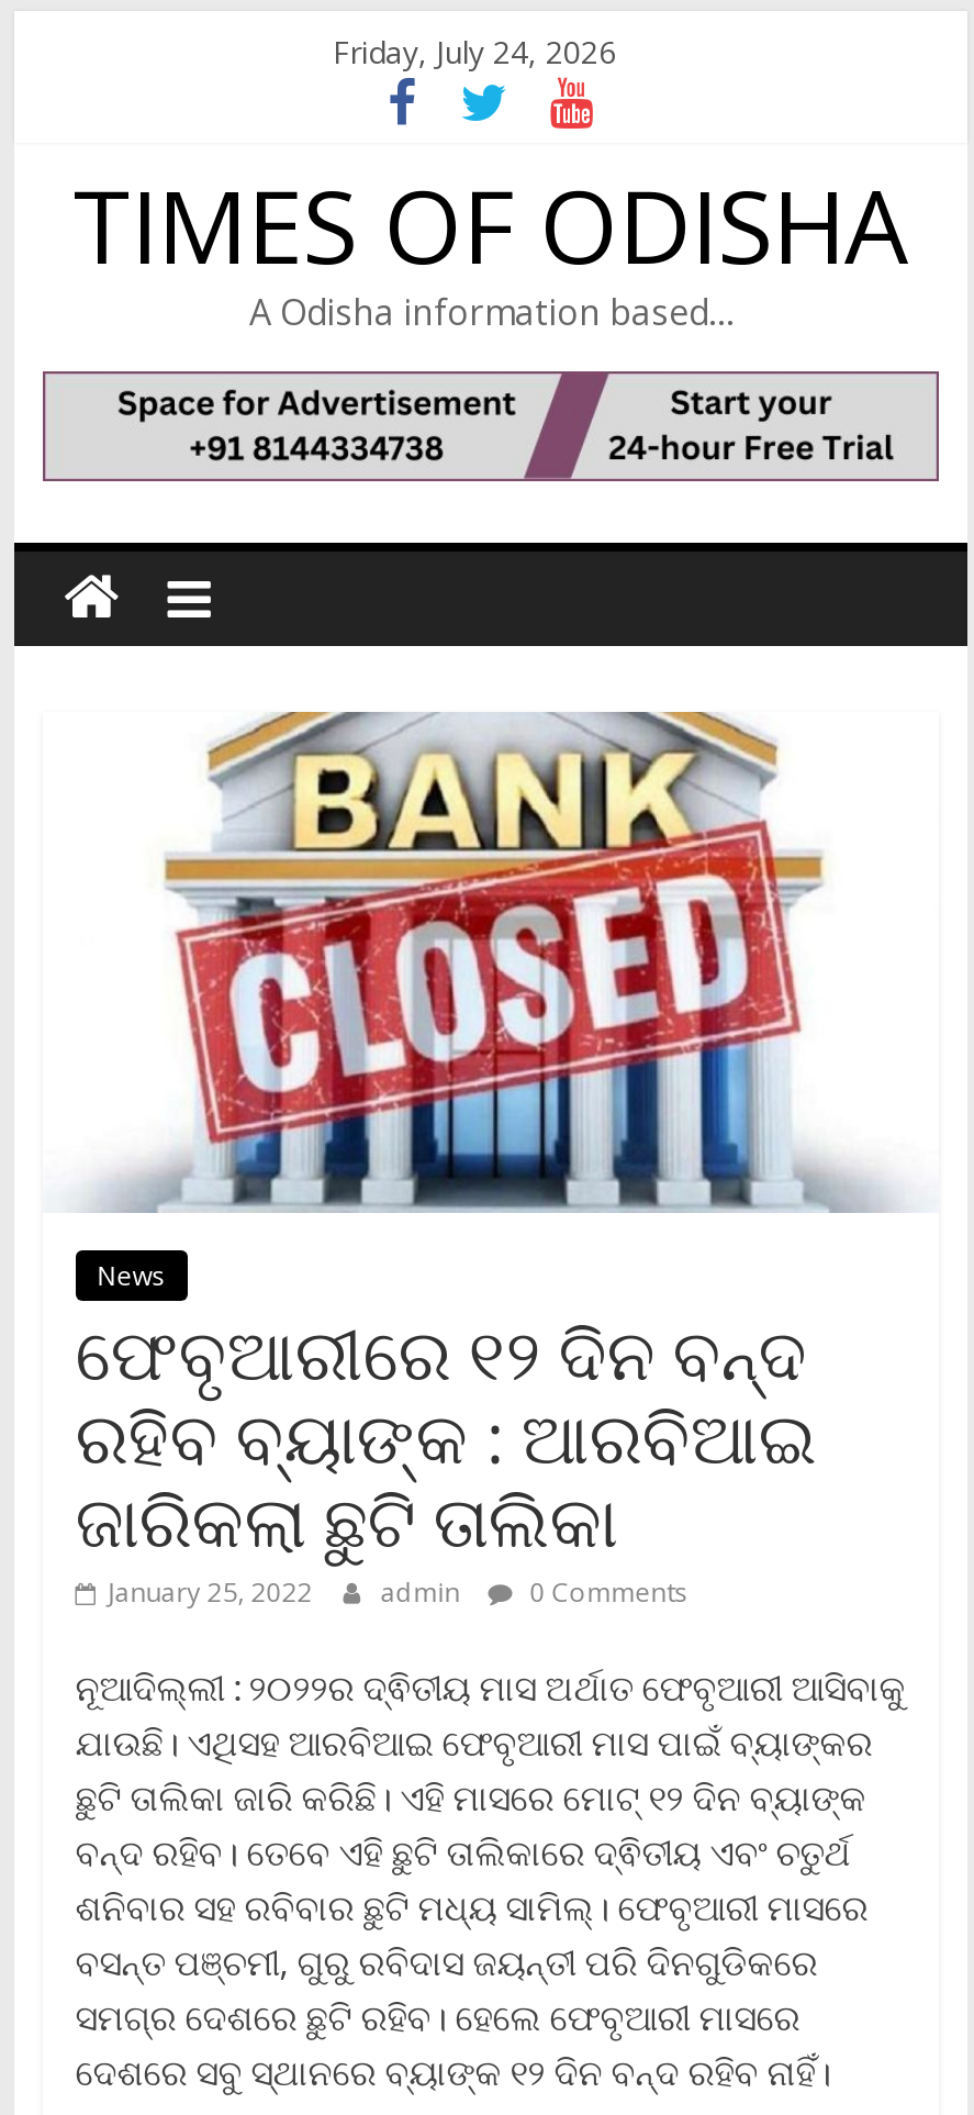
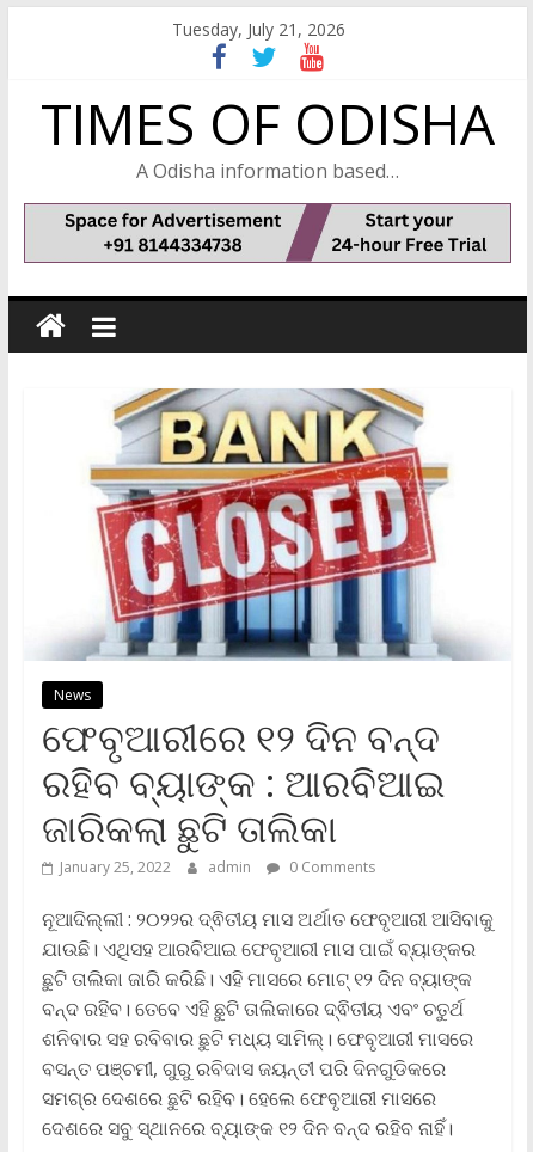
[333,31,616,73] Friday, July 24, 2026 -> [172,18,345,41] Tuesday, July 21, 2026

